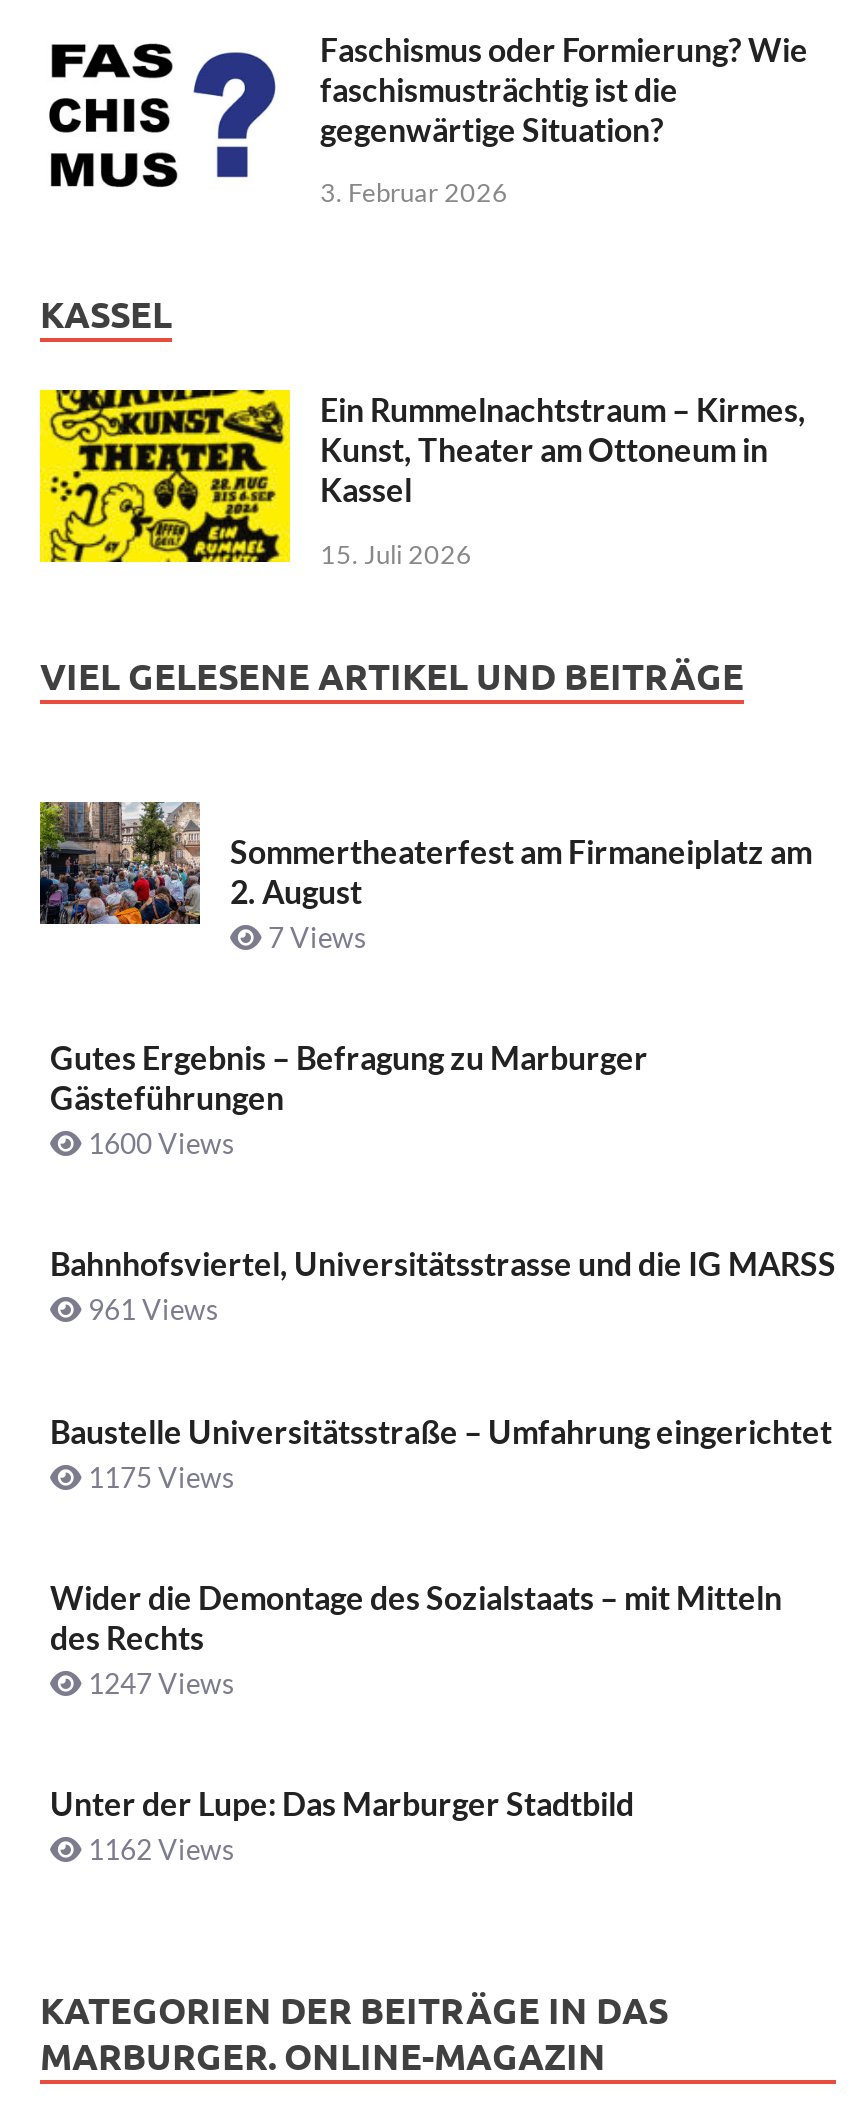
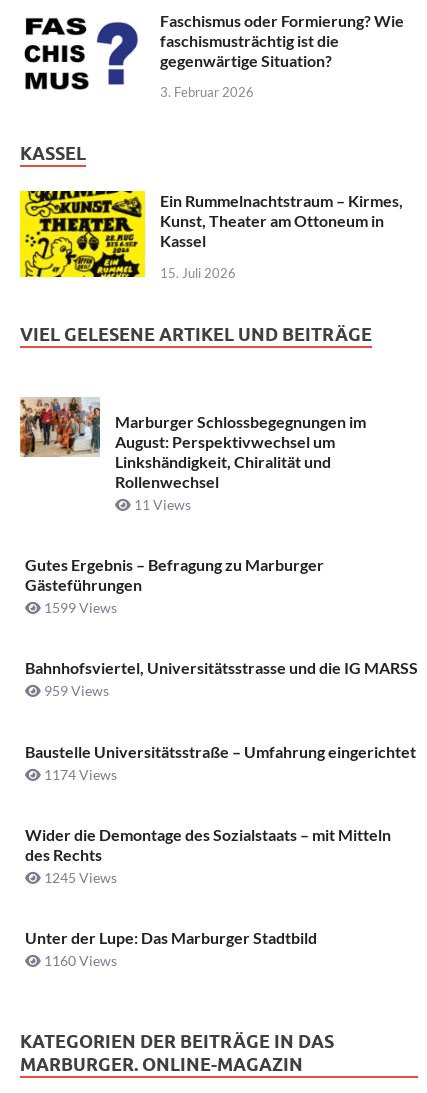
[38,802,812,953] [image] | Sommertheaterfest am Firmaneiplatz am | 2. August | 7 Views -> [19,397,366,512] [image] | Marburger Schlossbegegnungen im | August: Perspektivwechsel um | Linkshändigkeit, Chiralität und | Rollenwechsel | 11 Views
[82,1126,234,1160] 1600 Views -> [41,599,117,616] 1599 Views
[82,1293,218,1327] 961 Views -> [41,682,109,699] 959 Views
[82,1459,234,1493] 1175 Views -> [41,766,117,783] 1174 Views
[82,1666,234,1700] 1247 Views -> [41,869,117,886] 1245 Views
[82,1833,234,1867] 1162 Views -> [41,952,117,969] 1160 Views

